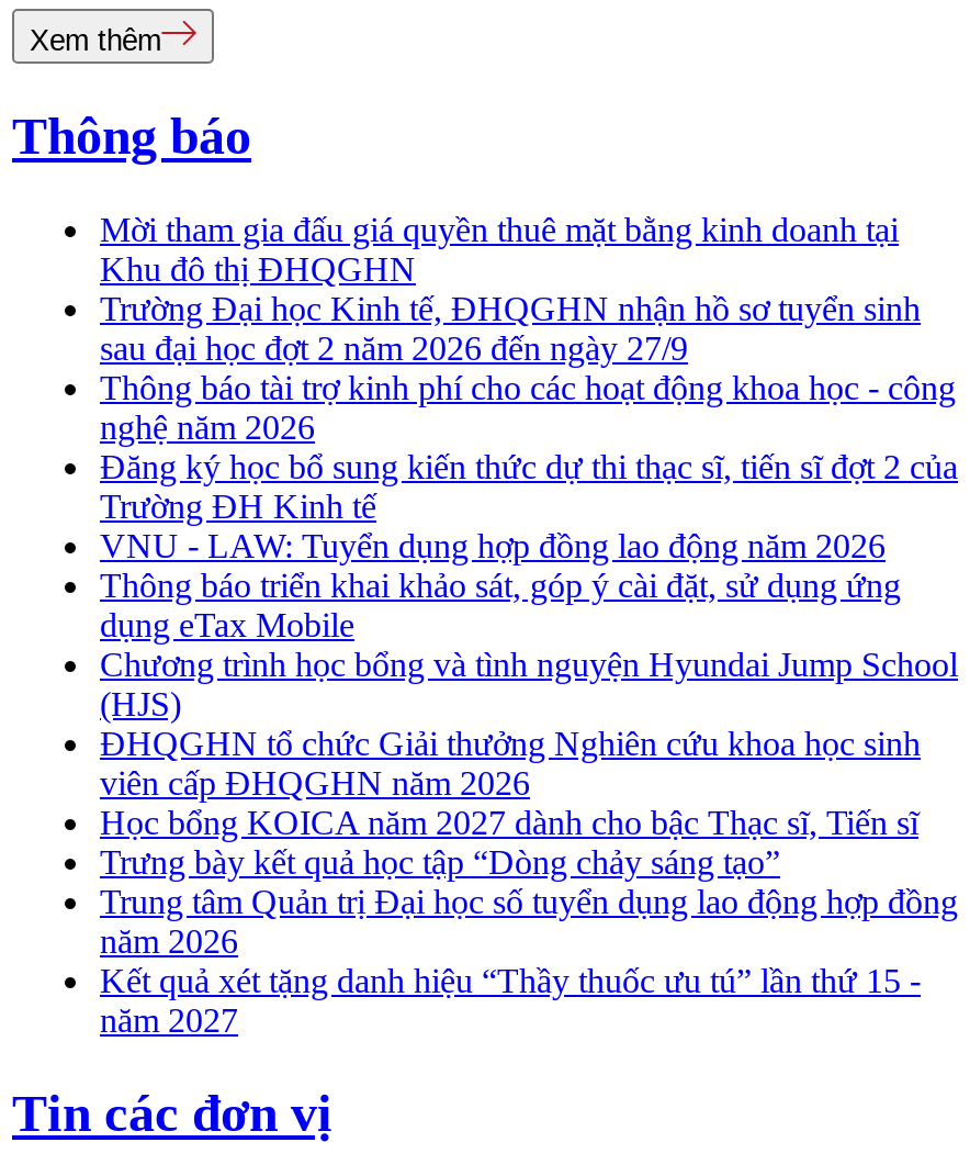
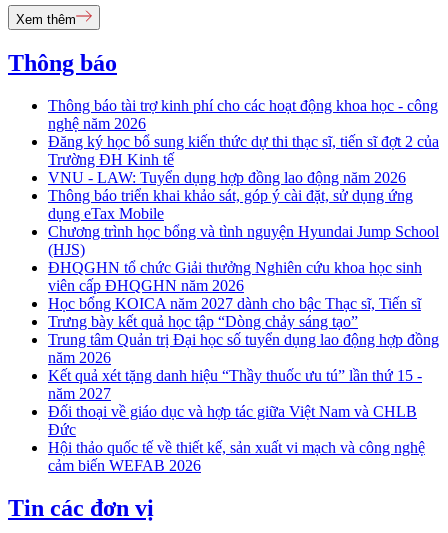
[100,211,921,367] Mời tham gia đấu giá quyền thuê mặt bằng kinh doanh tại | Khu đô thị ĐHQGHN | Trường Đại học Kinh tế, ĐHQGHN nhận hồ sơ tuyển sinh | sau đại học đợt 2 năm 2026 đến ngày 27/9 -> none
moved [100,369,958,1039] -> [48,97,439,402]: Thông báo tài trợ kinh phí cho các hoạt động khoa học - công | nghệ năm 2026 | Đăng ký học bổ sung kiến thức dự thi thạc sĩ, tiến sĩ đợt 2 của | ... | Kết quả xét tặng danh hiệu “Thầy thuốc ưu tú” lần thứ 15 - | năm 2027
none -> [48,403,425,474] Đối thoại về giáo dục và hợp tác giữa Việt Nam và CHLB | Đức | Hội thảo quốc tế về thiết kế, sản xuất vi mạch và công nghệ | cảm biến WEFAB 2026

